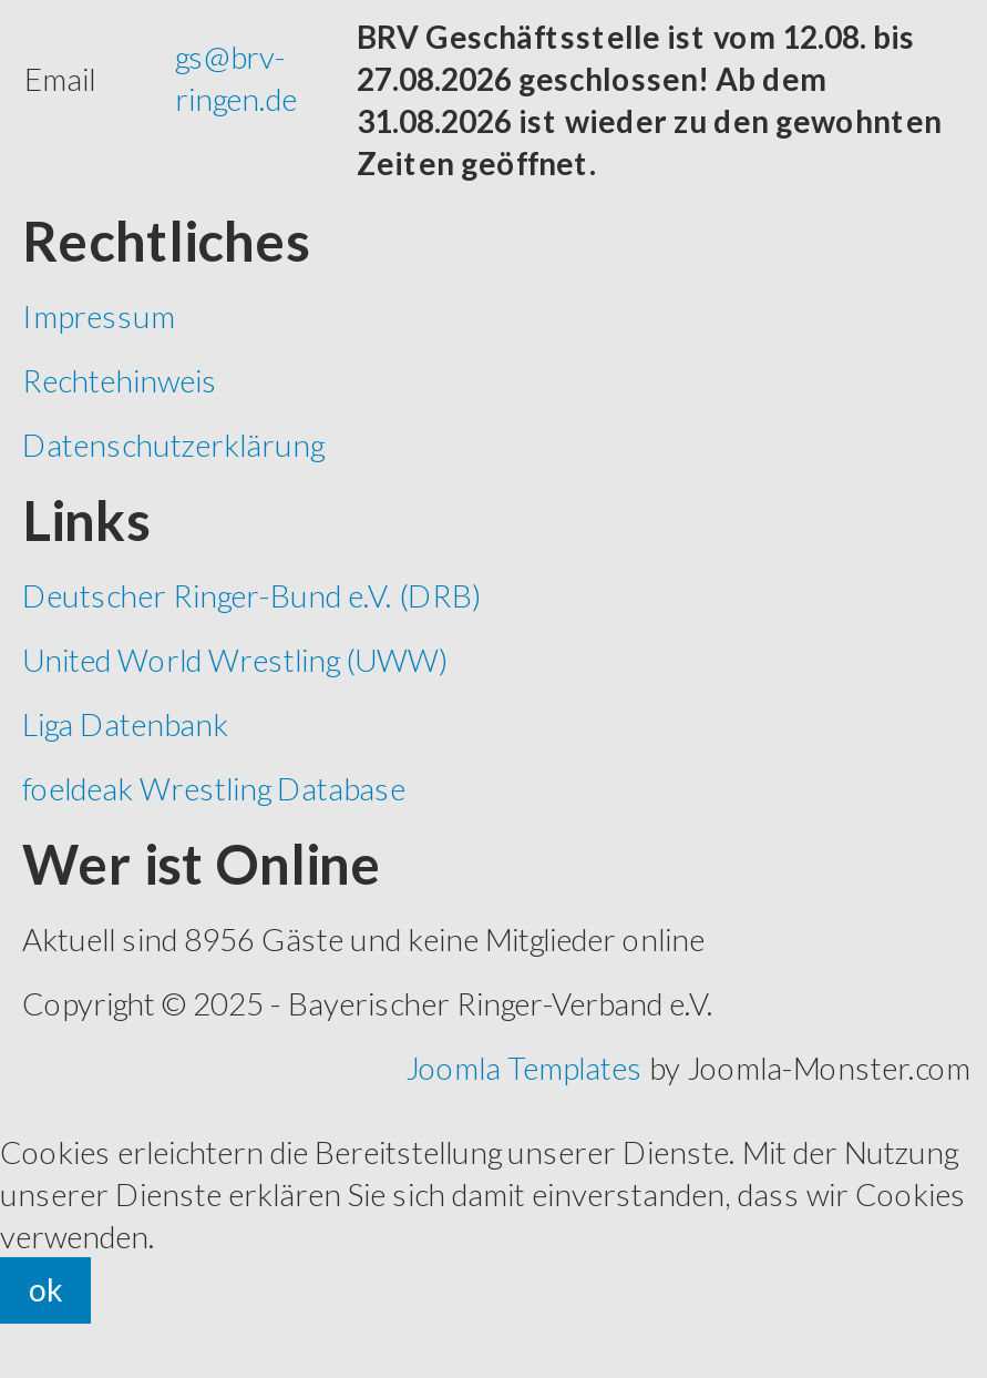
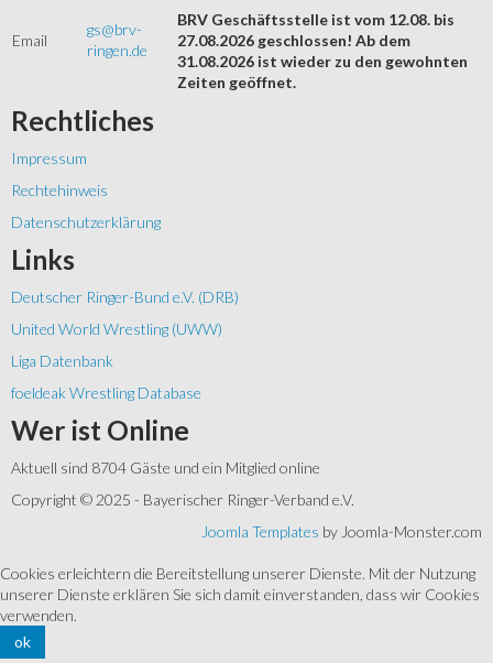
[22,919,705,957] Aktuell sind 8956 Gäste und keine Mitglieder online -> [11,458,320,476] Aktuell sind 8704 Gäste und ein Mitglied online

